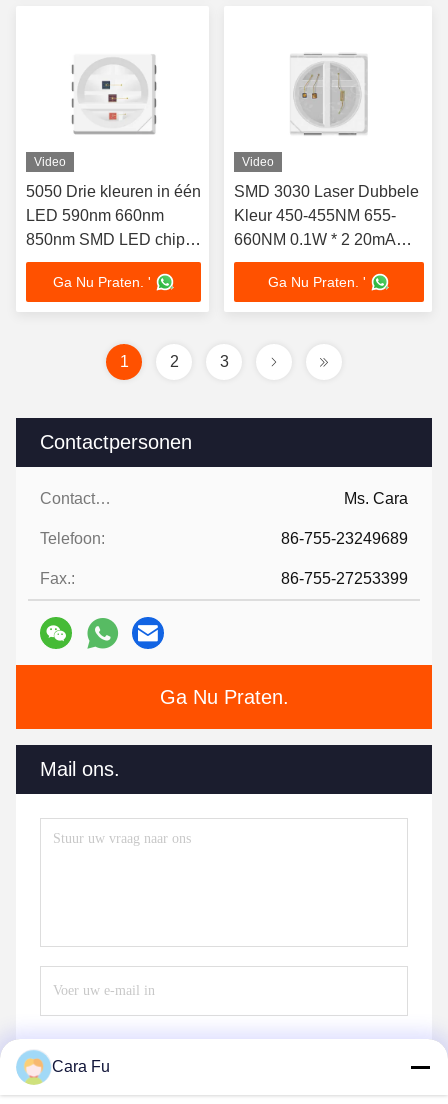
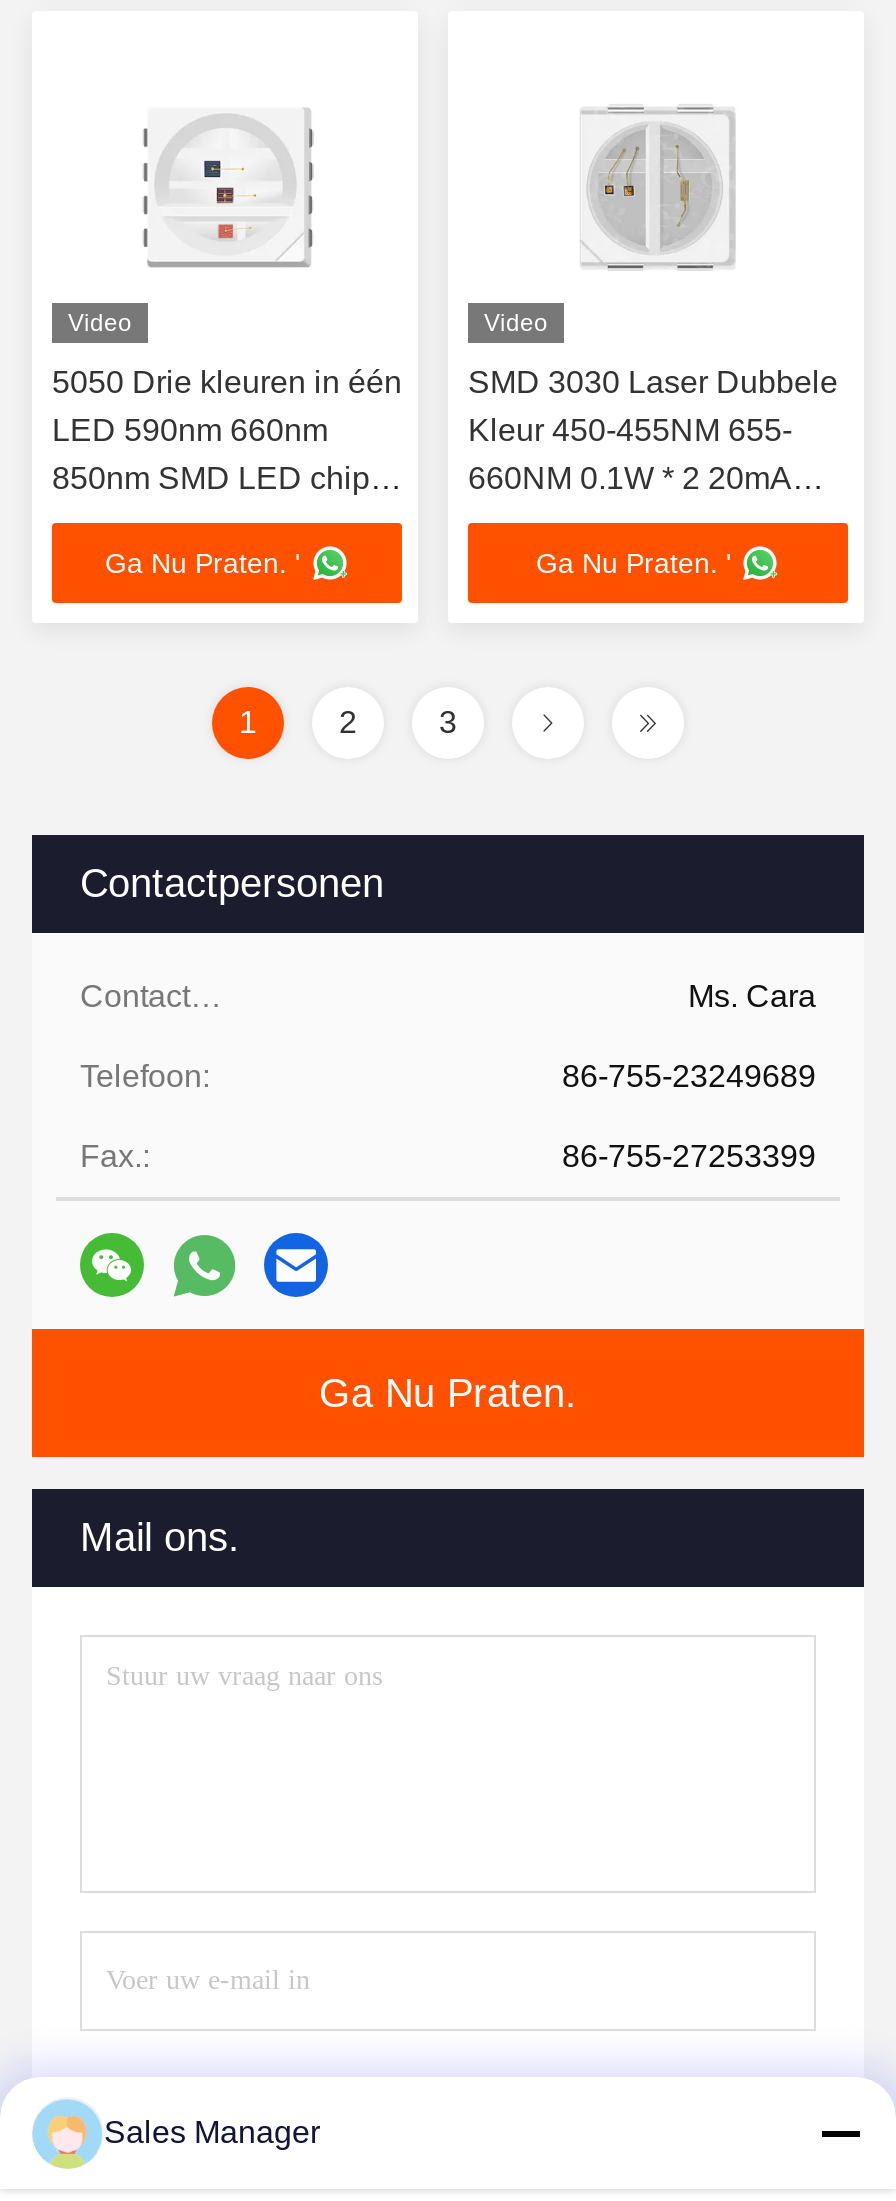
[52,1058,110,1075] Cara Fu -> [104,2115,320,2149] Sales Manager

